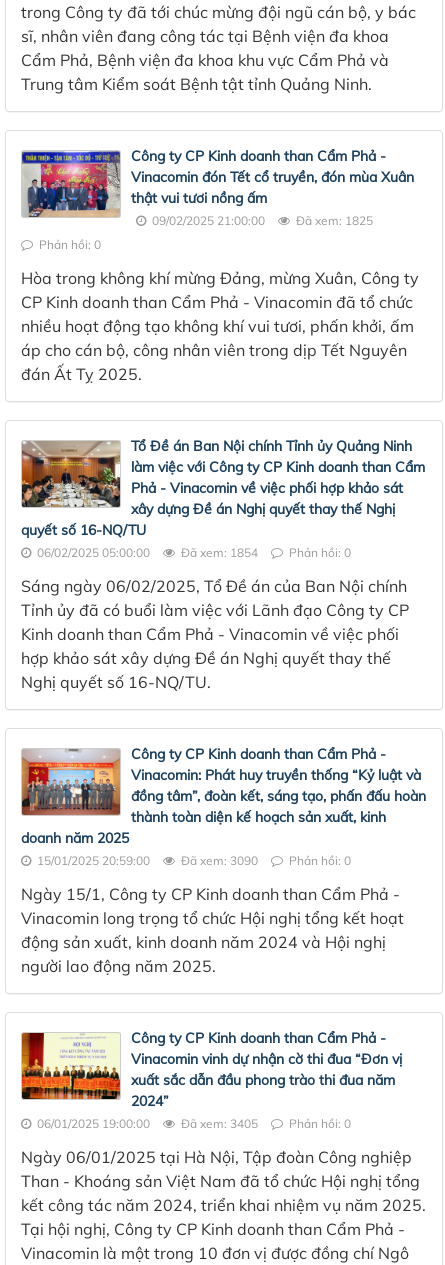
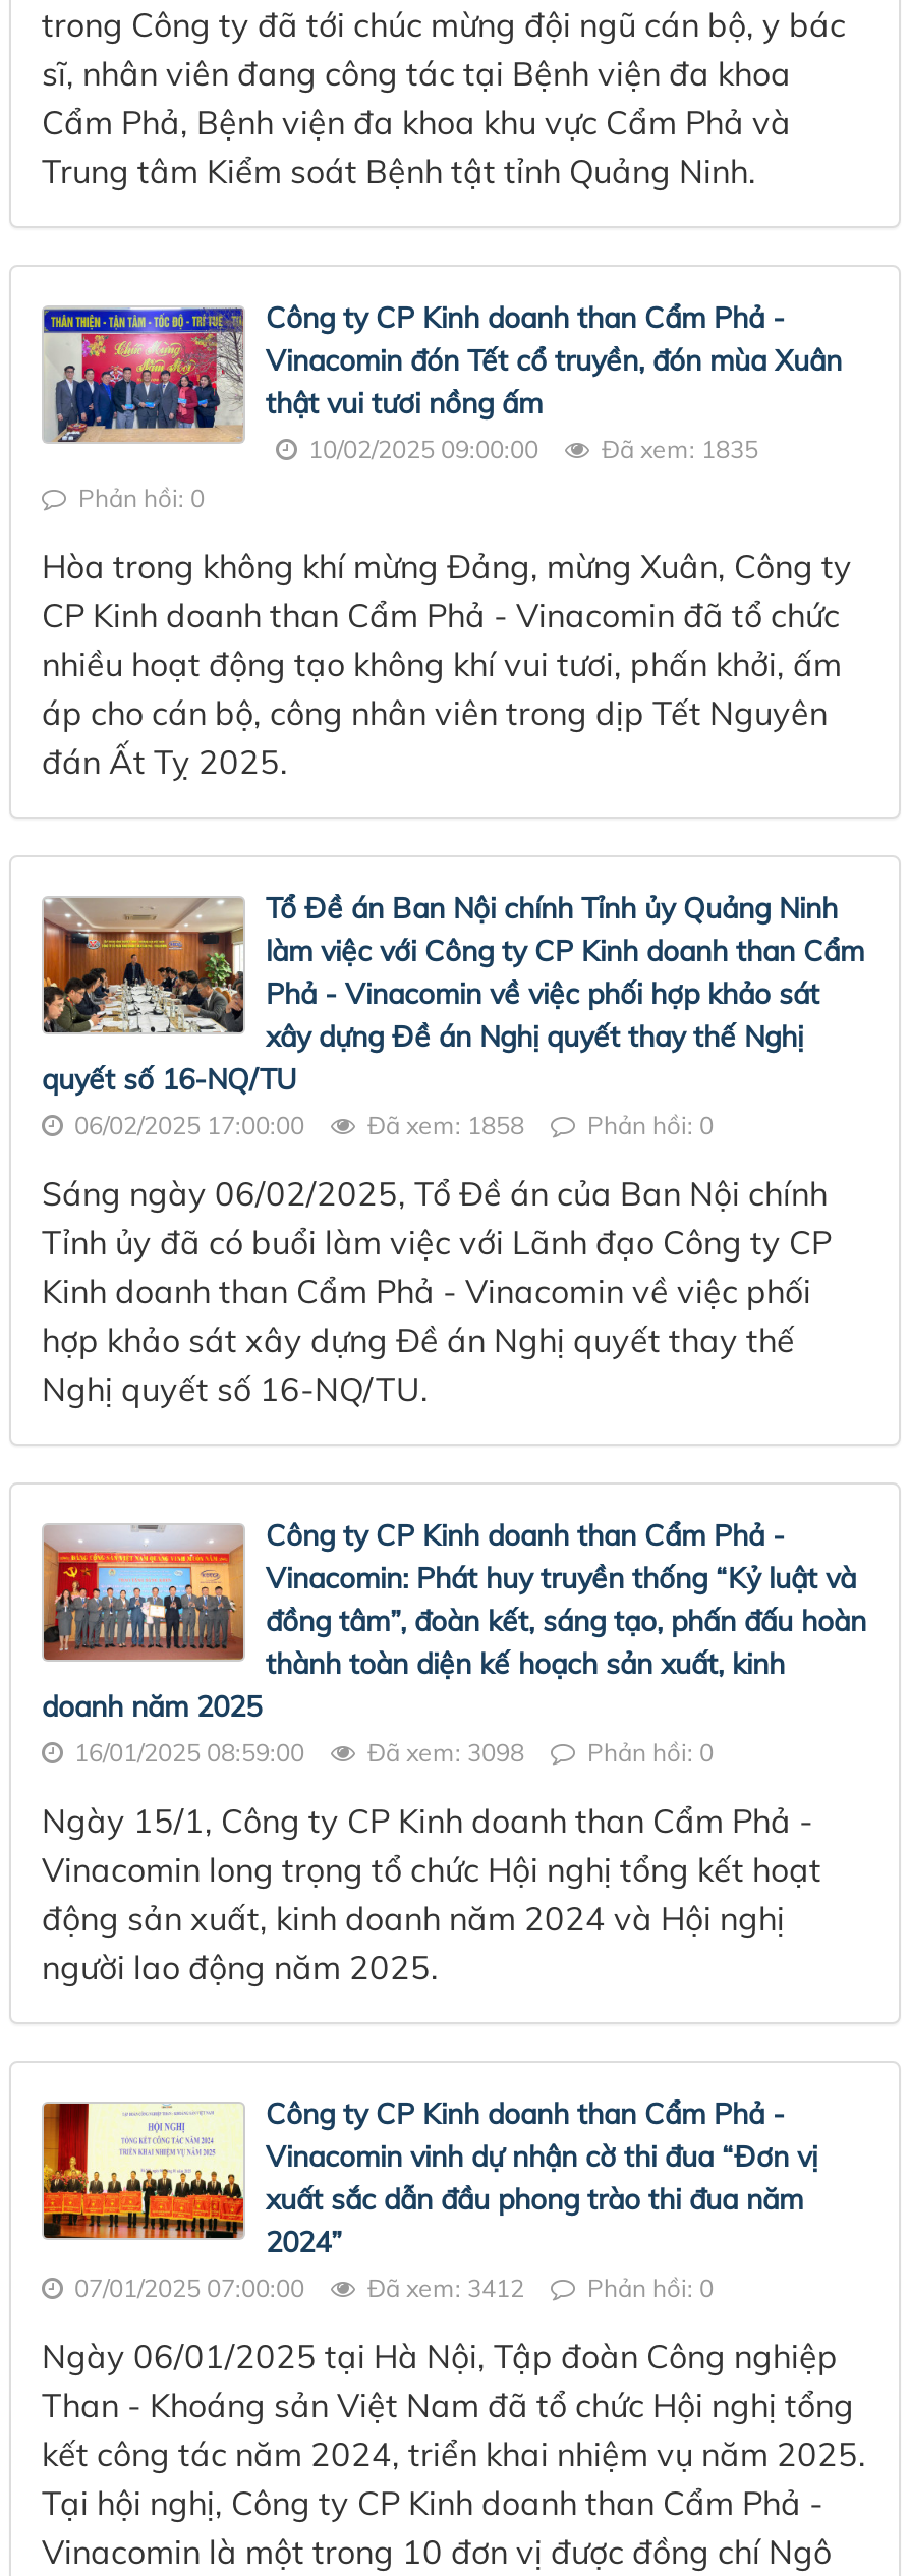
[149,213,265,228] 09/02/2025 21:00:00 -> [302,434,538,464] 10/02/2025 09:00:00
[293,213,373,228] Đã xem: 1825 -> [595,434,758,464] Đã xem: 1835
[34,545,150,560] 06/02/2025 05:00:00 -> [68,1110,304,1141] 06/02/2025 17:00:00
[178,545,258,560] Đã xem: 1854 -> [361,1110,524,1141] Đã xem: 1858
[34,853,150,868] 15/01/2025 20:59:00 -> [68,1737,304,1768] 16/01/2025 08:59:00
[178,853,258,868] Đã xem: 3090 -> [361,1737,524,1768] Đã xem: 3098
[34,1116,150,1131] 06/01/2025 19:00:00 -> [68,2273,304,2303] 07/01/2025 07:00:00
[178,1116,258,1131] Đã xem: 3405 -> [361,2273,524,2303] Đã xem: 3412

